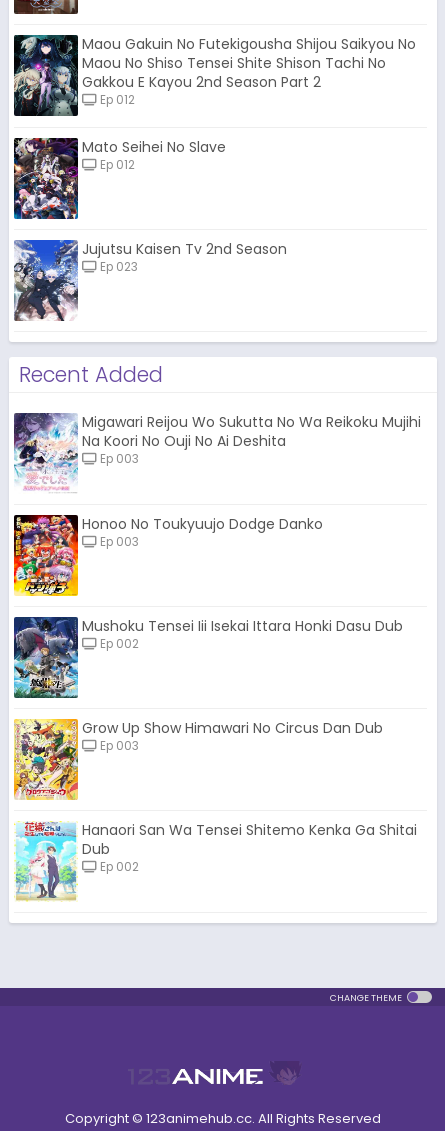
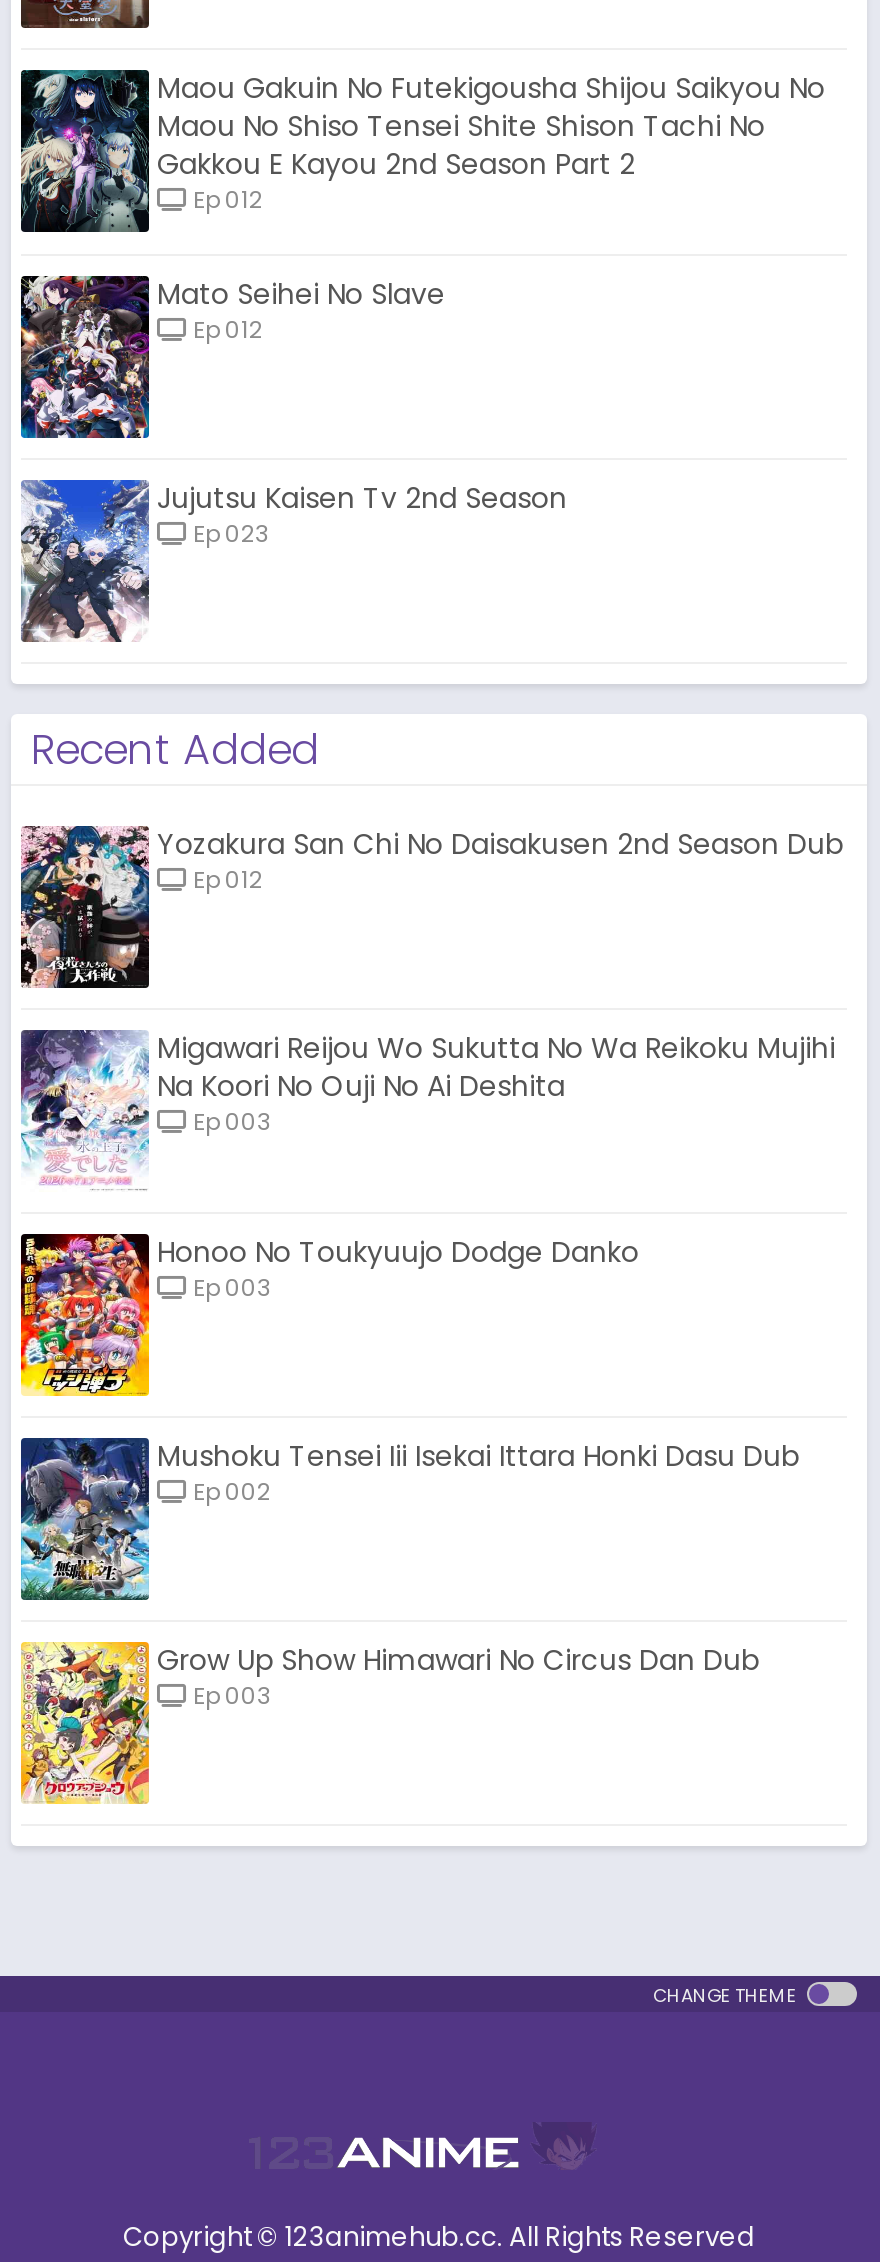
none -> [19,823,843,990] [image] | Yozakura San Chi No Daisakusen 2nd Season Dub | Ep 012
moved [12,411,421,754] -> [17,1026,835,1711]: [image] | Migawari Reijou Wo Sukutta No Wa Reikoku Mujihi | Na Koori No Ouji No Ai Deshita | ... | Grow Up Show Himawari No Circus Dan Dub | Ep 003
moved [13,717,84,801] -> [19,1638,161,1806]: [image]
[14,820,417,902] [image] | Hanaori San Wa Tensei Shitemo Kenka Ga Shitai | Dub | Ep 002 -> none

